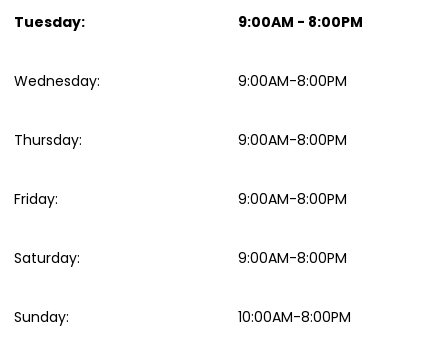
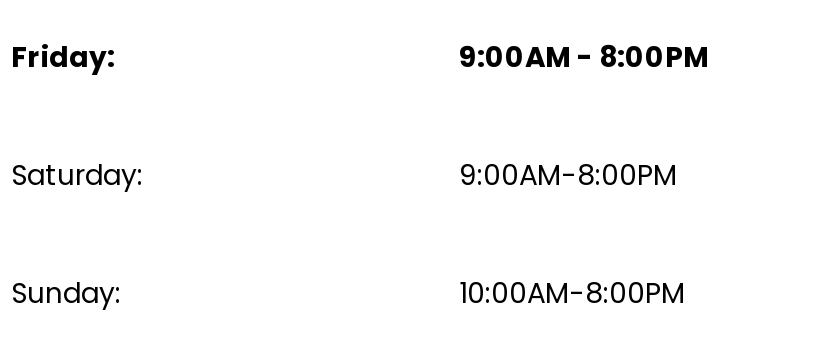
[14,12,85,32] Tuesday: -> [11,37,115,77] Friday:
[14,71,347,209] Wednesday: | 9:00AM-8:00PM | Thursday: | 9:00AM-8:00PM | Friday: | 9:00AM-8:00PM -> none

